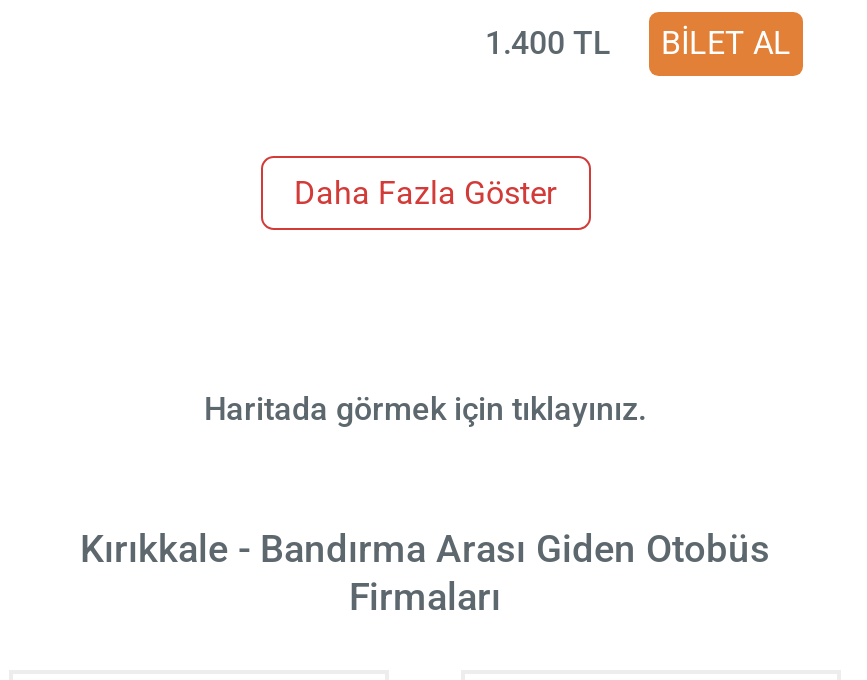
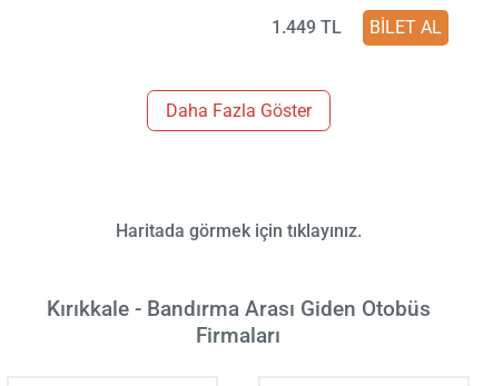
[485,23,791,62] 1.400 TL BİLET AL -> [272,16,442,38] 1.449 TL BİLET AL

